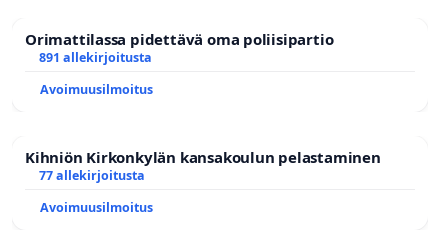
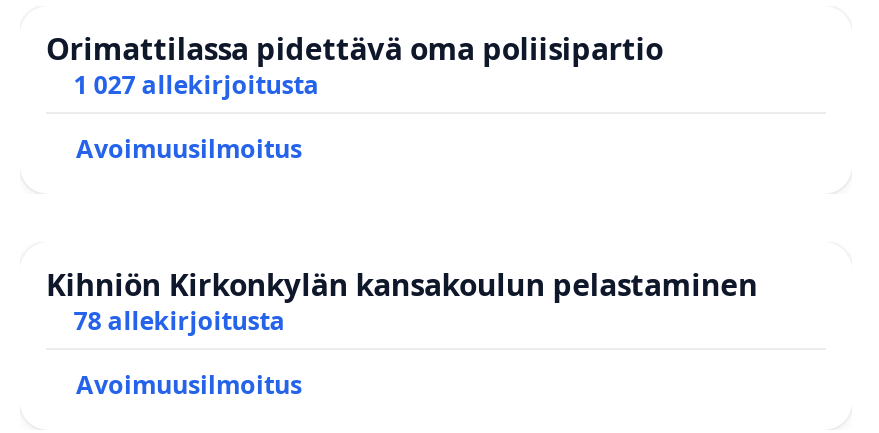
[39,49,152,66] 891 allekirjoitusta -> [74,68,320,102] 1 027 allekirjoitusta
[39,167,145,184] 77 allekirjoitusta -> [74,304,286,338] 78 allekirjoitusta

